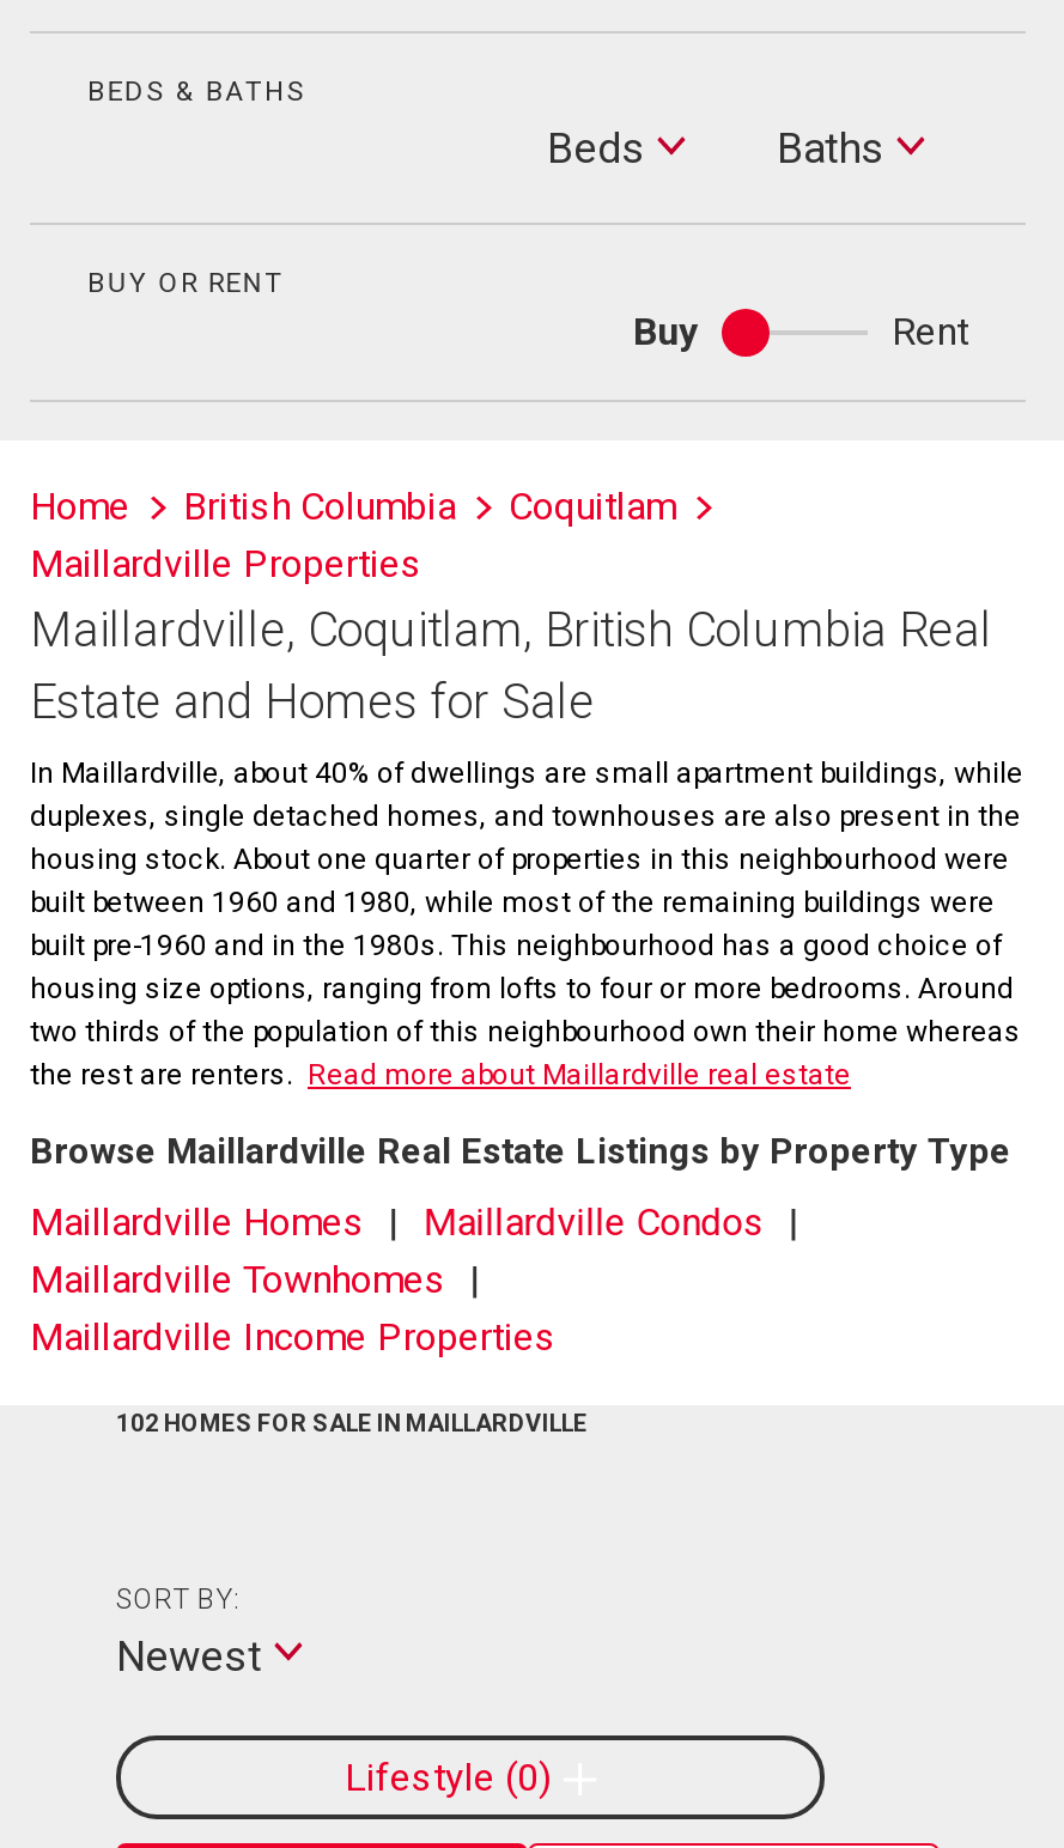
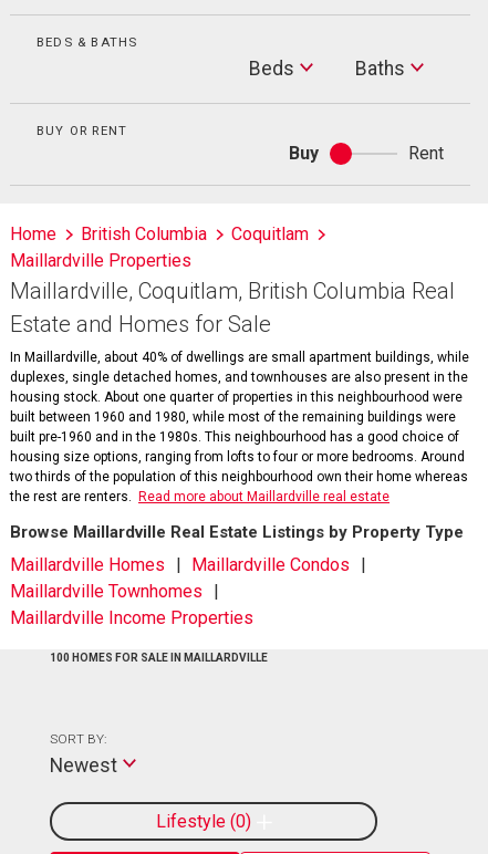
[116,1409,588,1436] 102 HOMES FOR SALE IN MAILLARDVILLE -> [50,651,268,664] 100 HOMES FOR SALE IN MAILLARDVILLE

